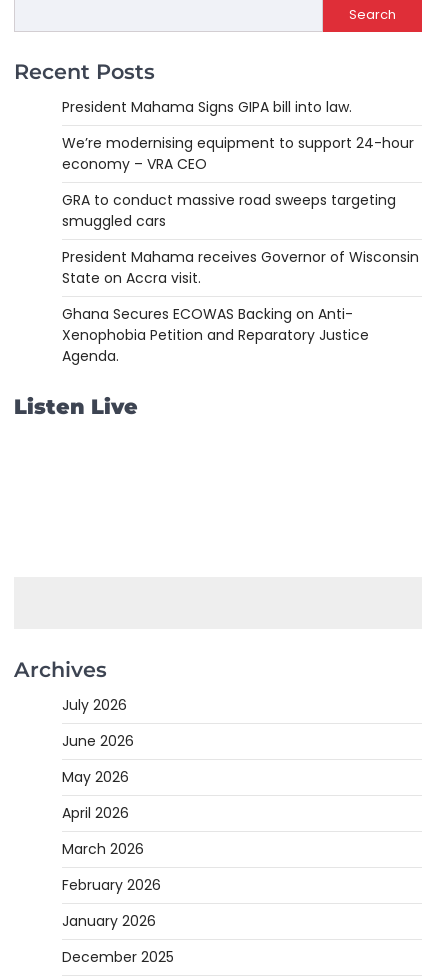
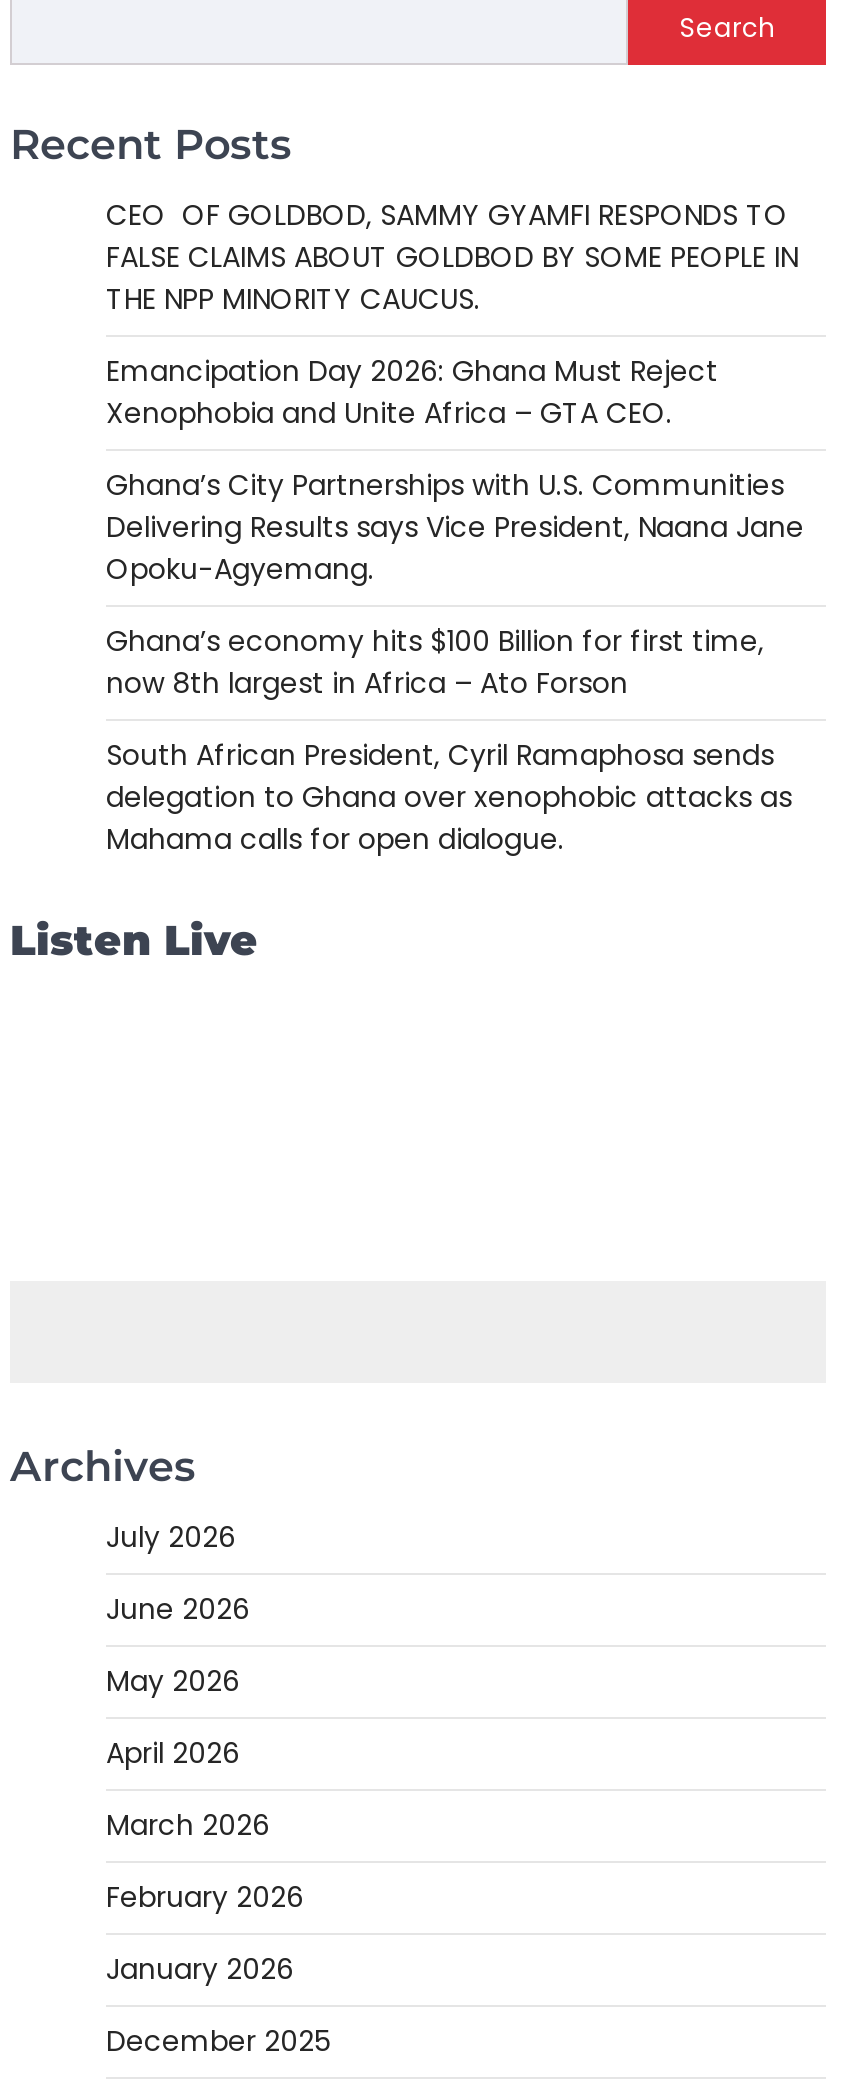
[62,97,352,117] President Mahama Signs GIPA bill into law. -> [106,195,798,319] CEO OF GOLDBOD, SAMMY GYAMFI RESPONDS TO | FALSE CLAIMS ABOUT GOLDBOD BY SOME PEOPLE IN | THE NPP MINORITY CAUCUS.
[62,133,414,174] We’re modernising equipment to support 24-hour | economy – VRA CEO -> [106,351,718,433] Emancipation Day 2026: Ghana Must Reject | Xenophobia and Unite Africa – GTA CEO.
[62,190,396,231] GRA to conduct massive road sweeps targeting | smuggled cars -> [106,465,804,589] Ghana’s City Partnerships with U.S. Communities | Delivering Results says Vice President, Naana Jane | Opoku-Agyemang.
[62,247,419,288] President Mahama receives Governor of Wisconsin | State on Accra visit. -> [106,621,764,703] Ghana’s economy hits $100 Billion for first time, | now 8th largest in Africa – Ato Forson
[62,304,369,366] Ghana Secures ECOWAS Backing on Anti- | Xenophobia Petition and Reparatory Justice | Agenda. -> [106,735,792,859] South African President, Cyril Ramaphosa sends | delegation to Ghana over xenophobic attacks as | Mahama calls for open dialogue.

